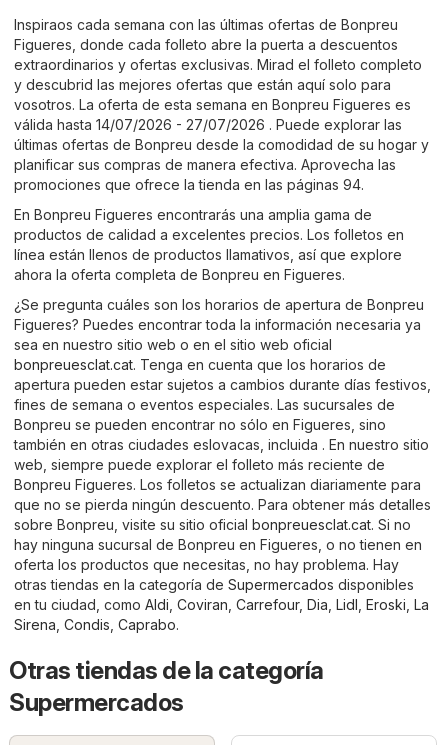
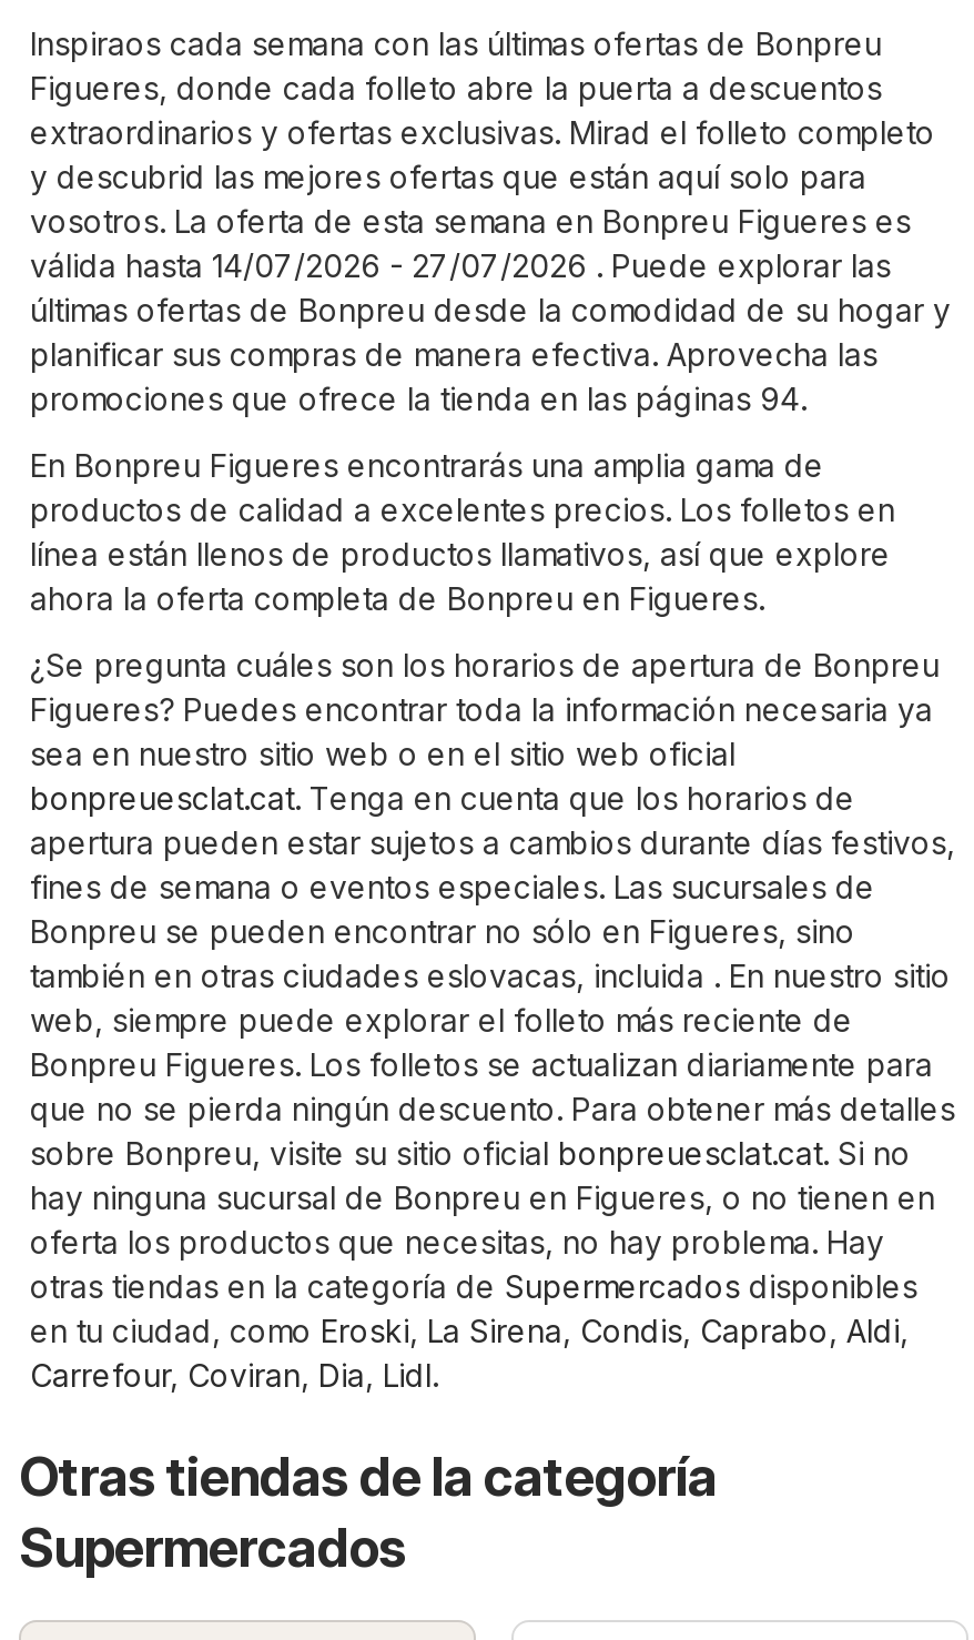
[14,596,429,633] en tu ciudad, como Aldi, Coviran, Carrefour, Dia, Lidl, Eroski, La | Sirena, Condis, Caprabo. -> [30,1312,909,1394] en tu ciudad, como Eroski, La Sirena, Condis, Caprabo, Aldi, | Carrefour, Coviran, Dia, Lidl.

